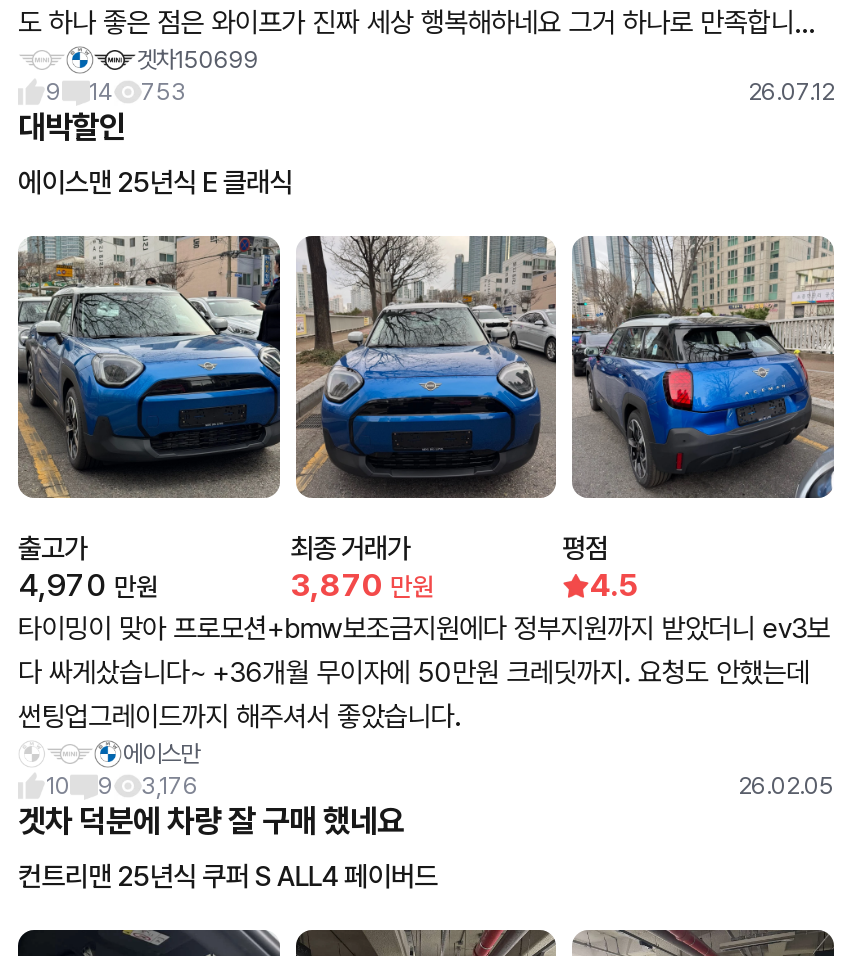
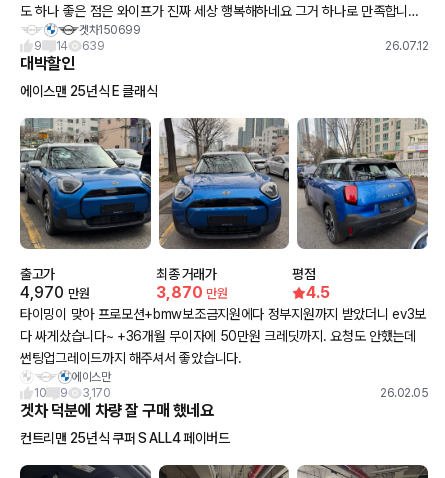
[46,79,186,107] 9 14 753 -> [34,39,104,53] 9 14 639
[46,772,198,800] 10 9 3,176 -> [34,386,110,400] 10 9 3,170

